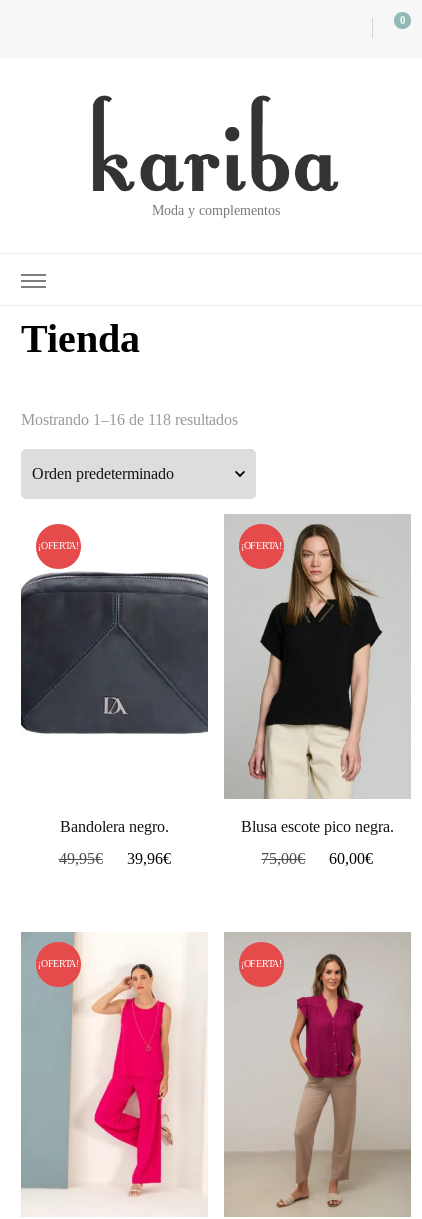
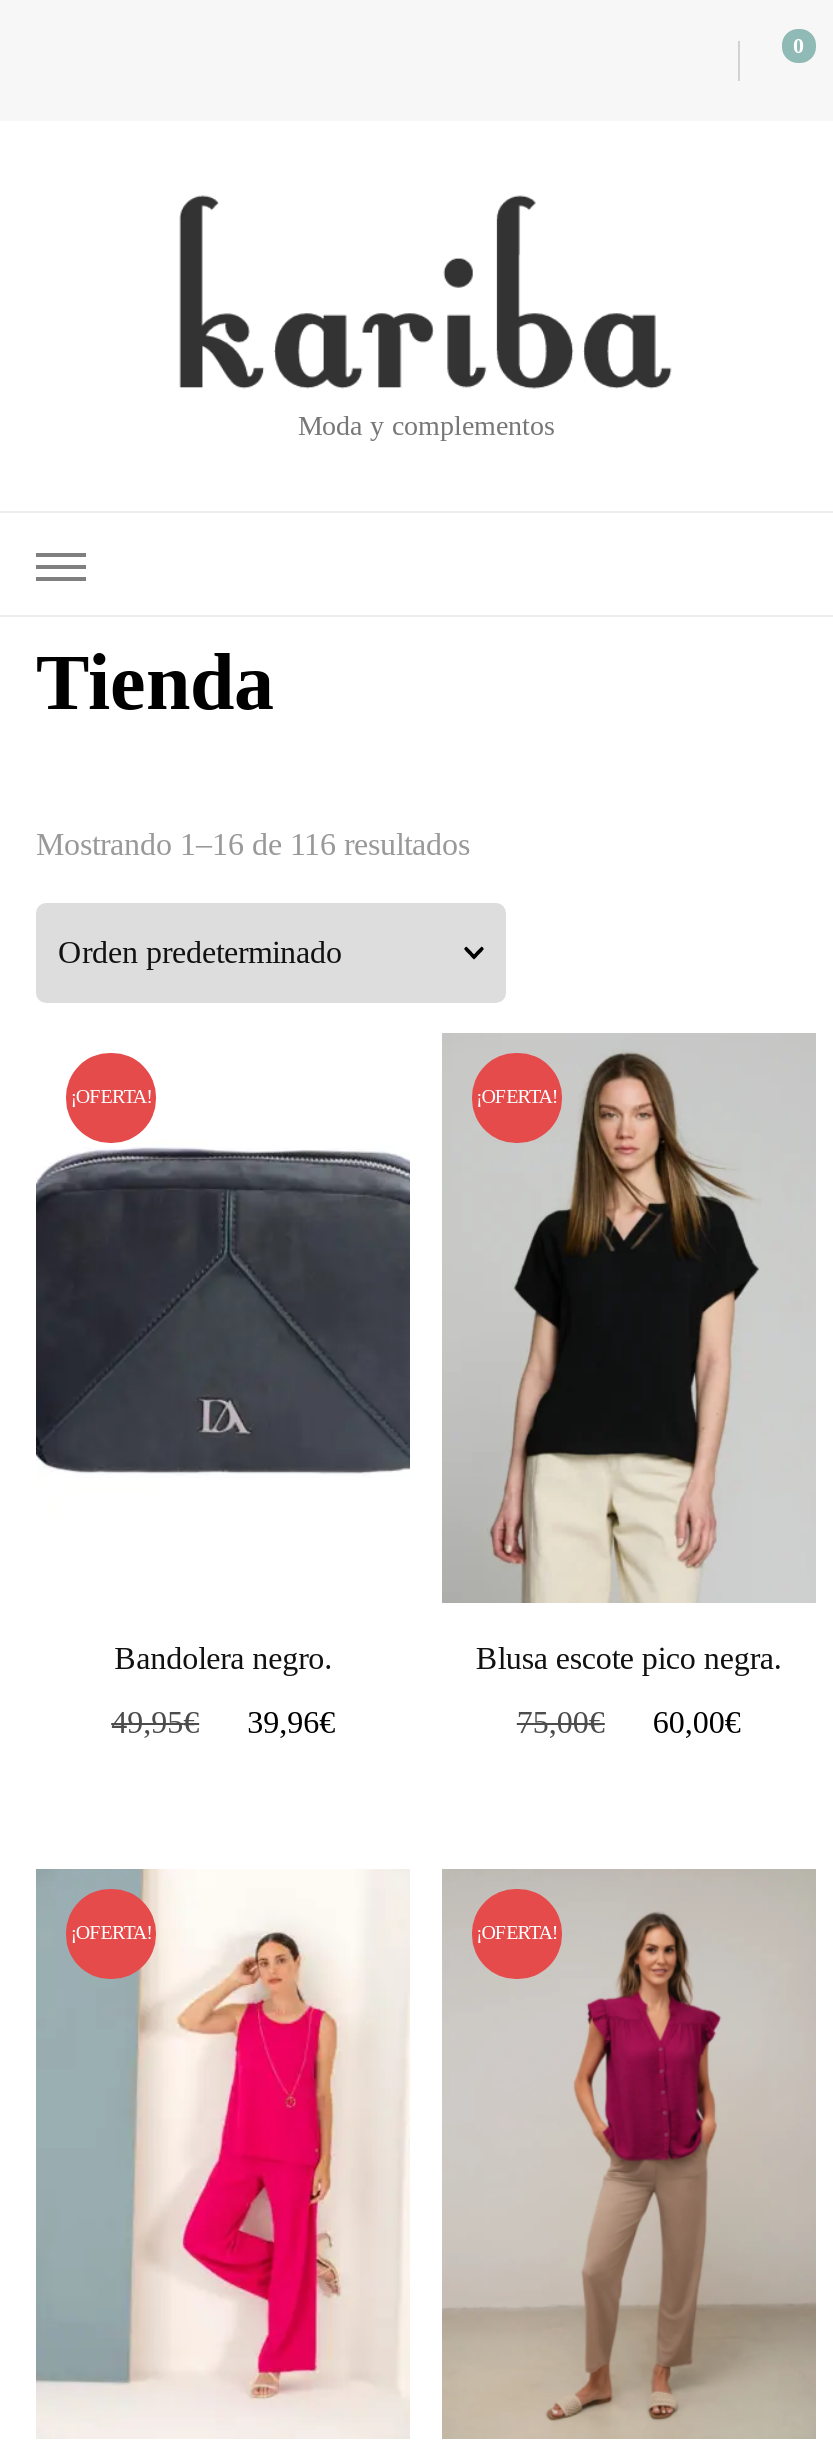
[21,411,238,428] Mostrando 1–16 de 118 resultados -> [36,827,470,861] Mostrando 1–16 de 116 resultados

